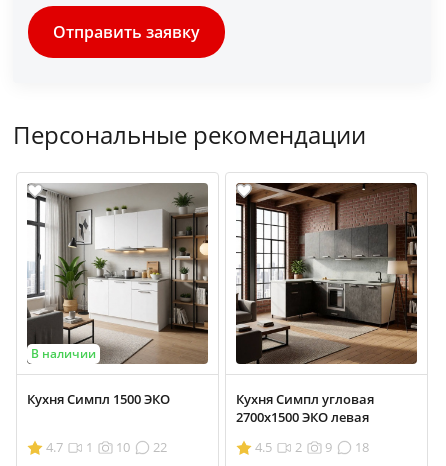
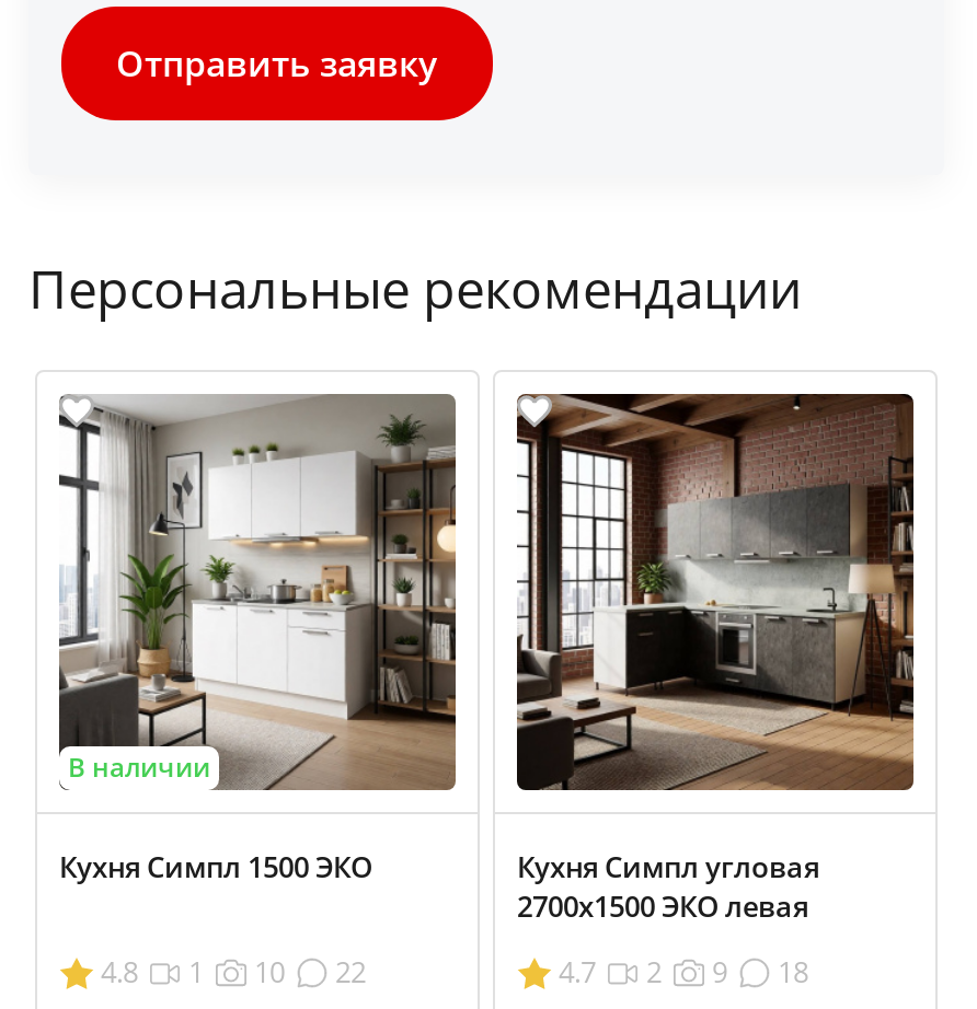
[46,438,167,456] 4.7 1 10 22 -> [101,953,366,992] 4.8 1 10 22
[255,438,369,456] 4.5 2 9 18 -> [559,953,808,992] 4.7 2 9 18

